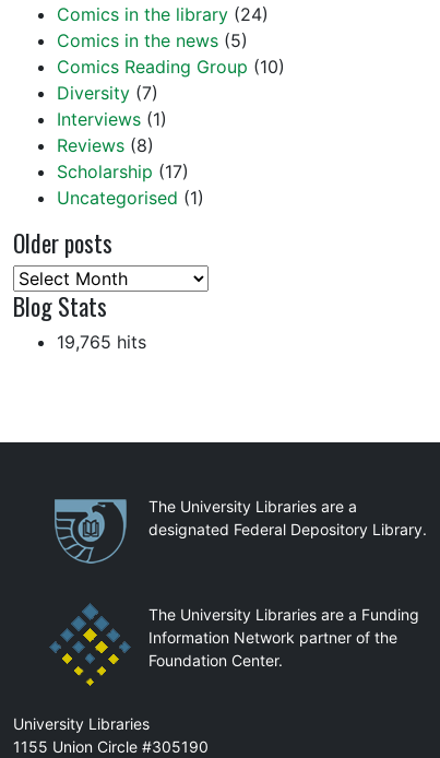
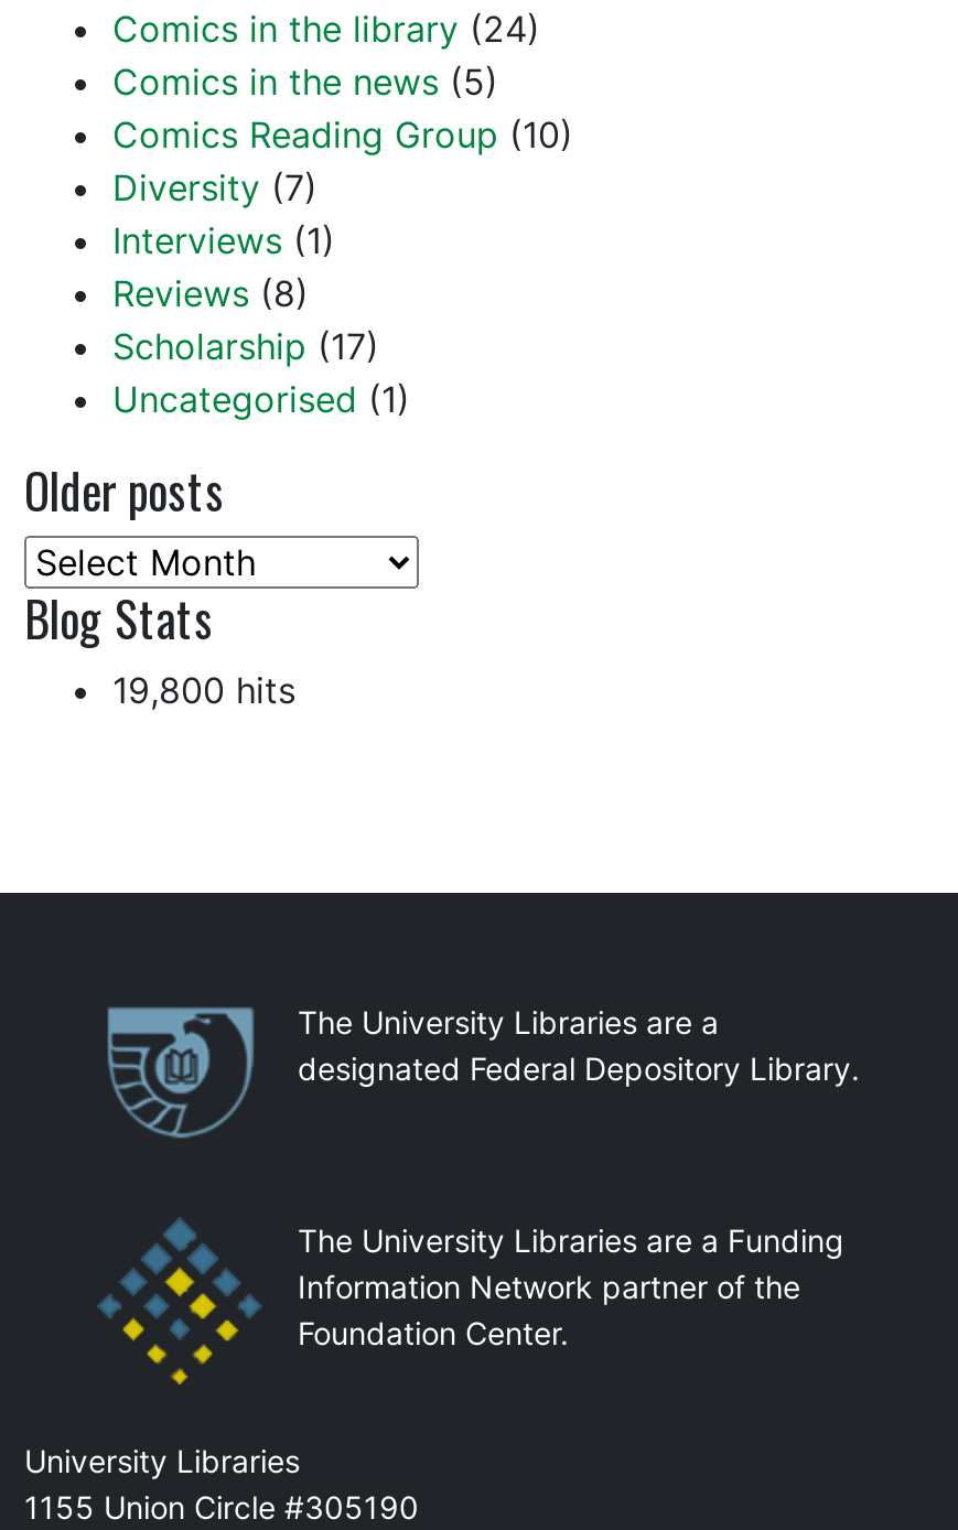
[57,331,146,353] 19,765 hits -> [112,668,295,712] 19,800 hits

